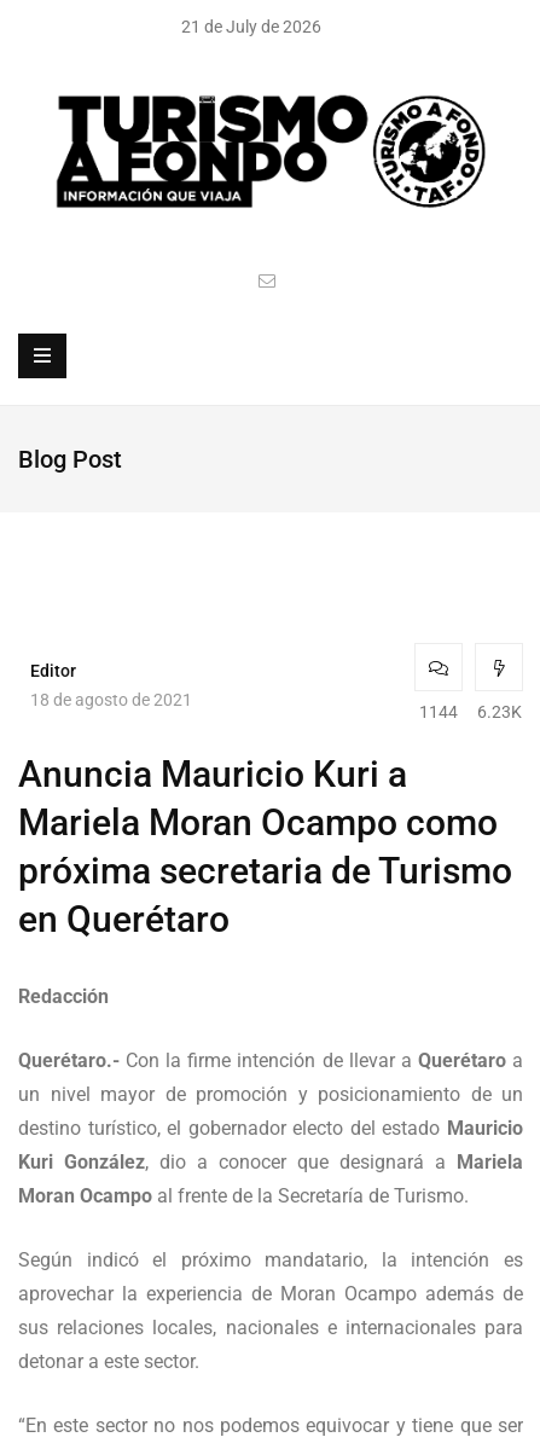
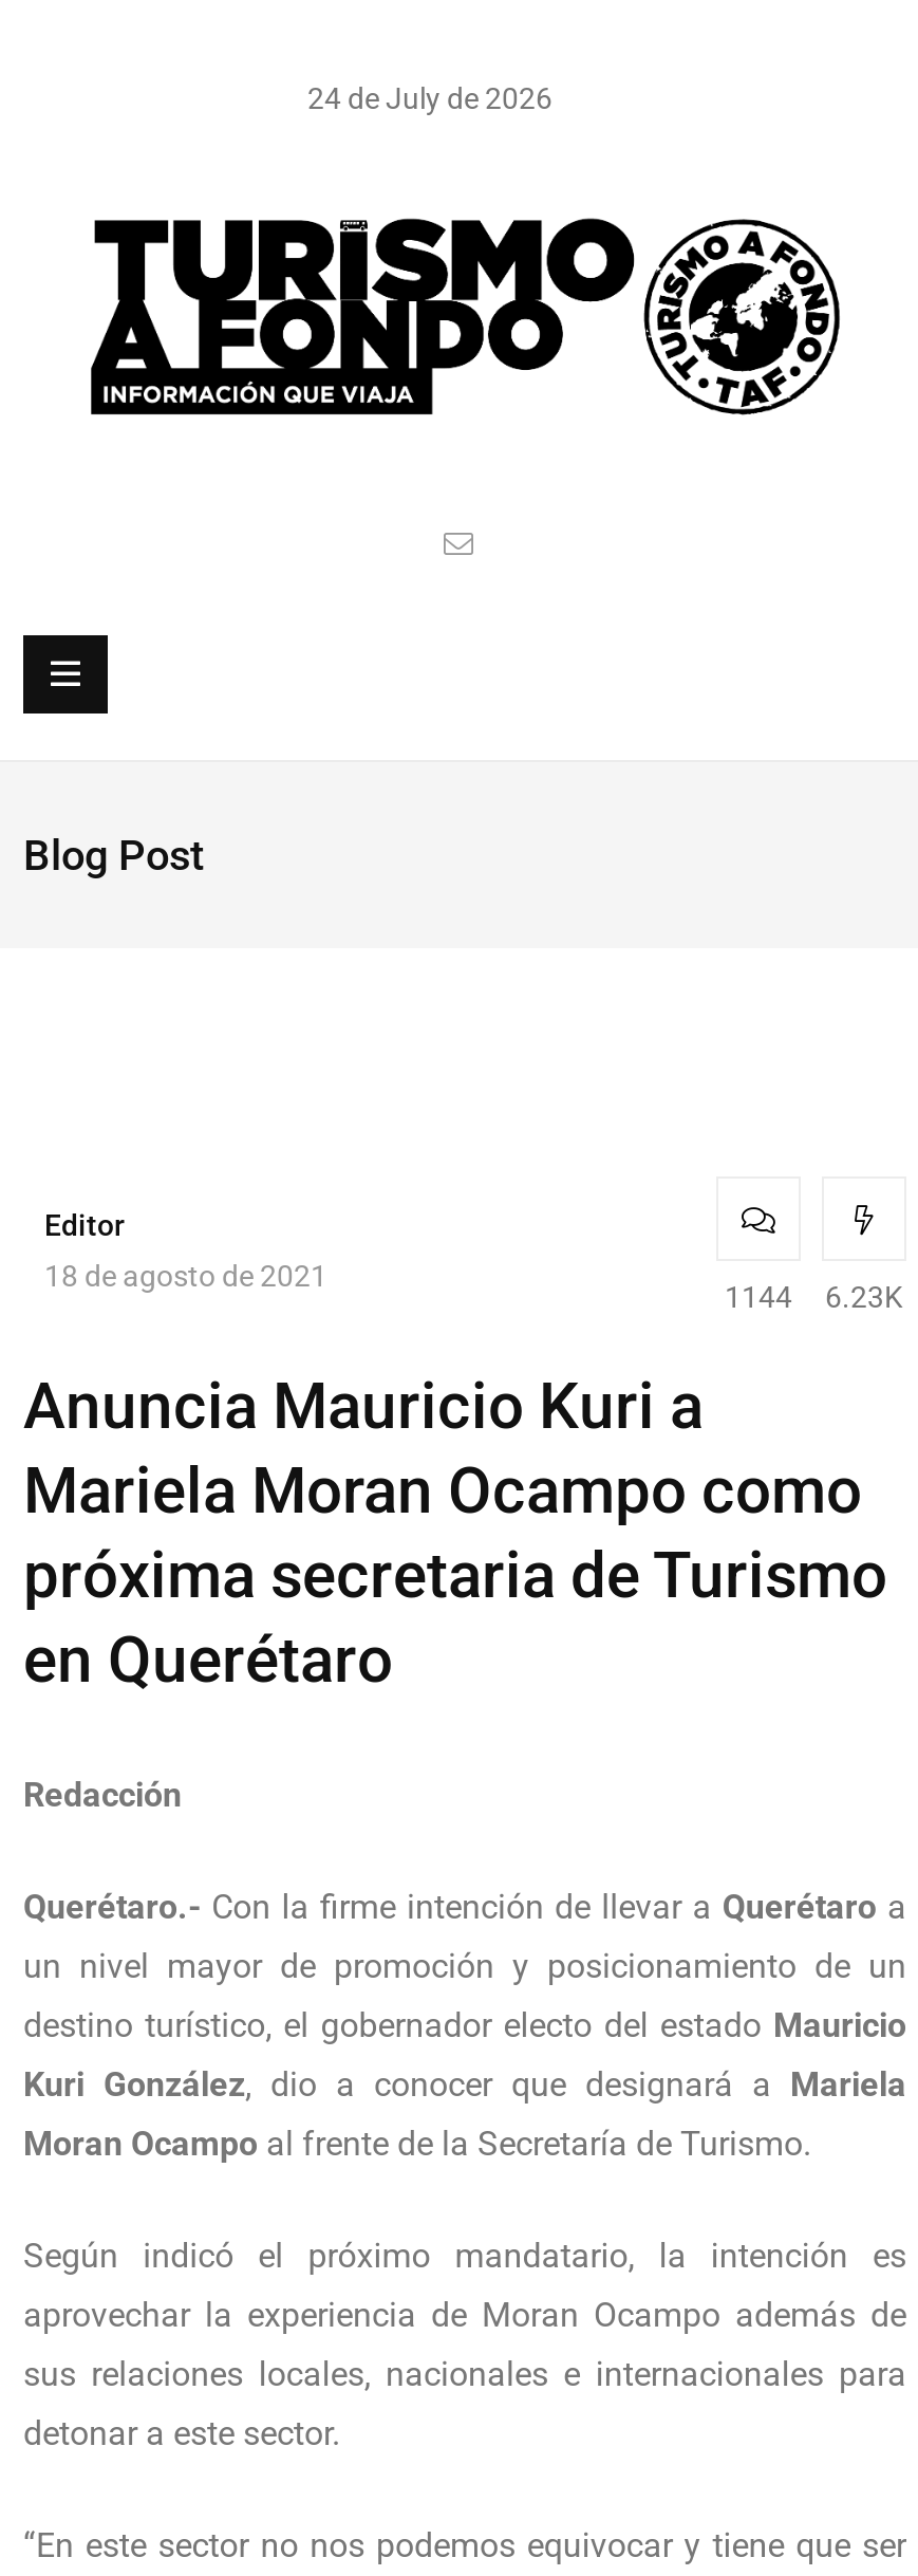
[181,17,321,36] 21 de July de 2026 -> [307,81,552,115] 24 de July de 2026

